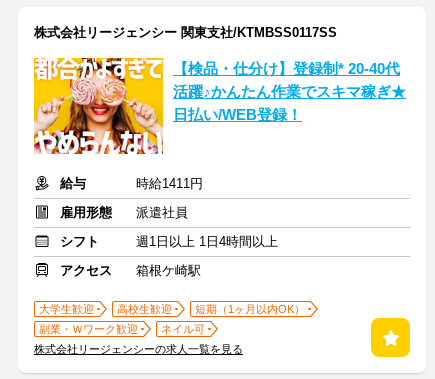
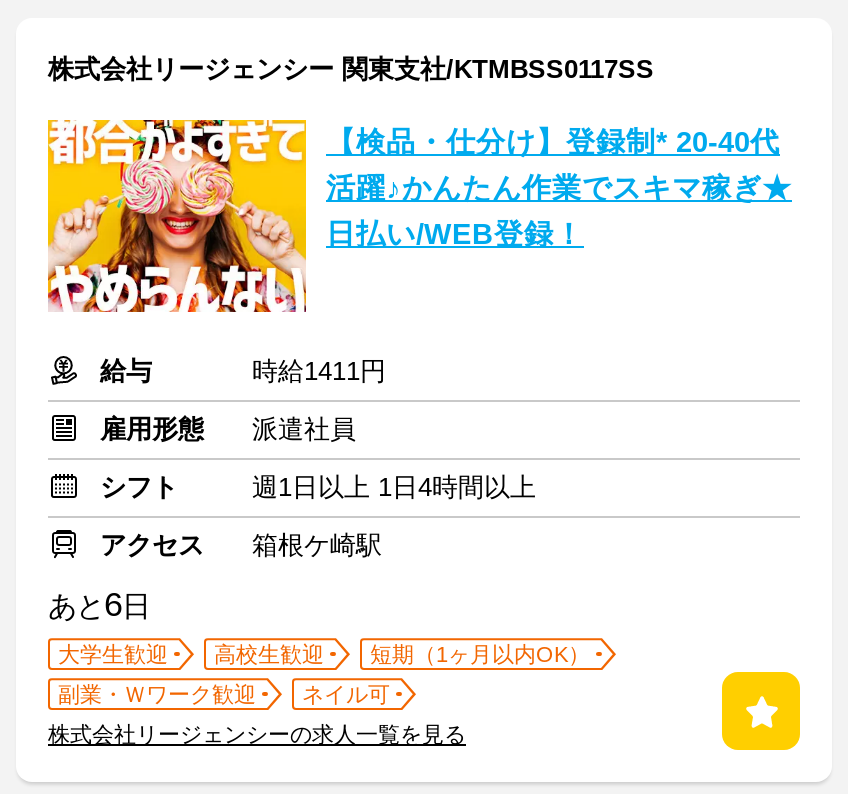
none -> [48,586,150,624] あと6日

